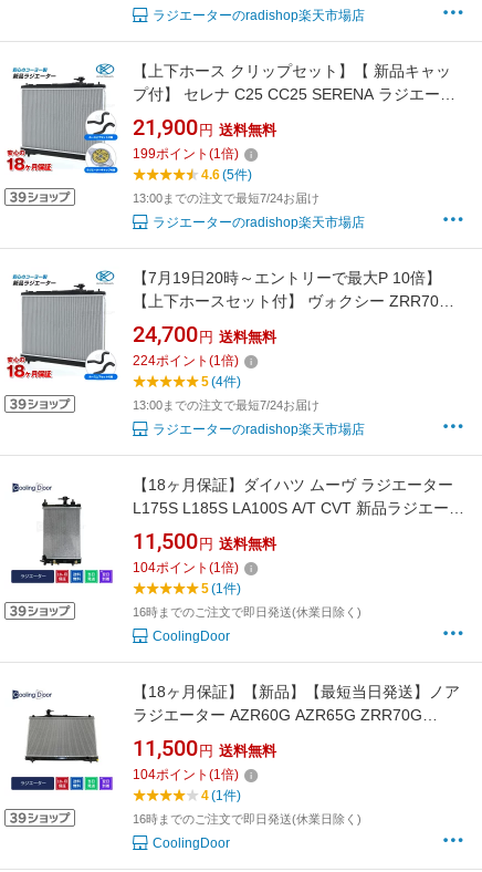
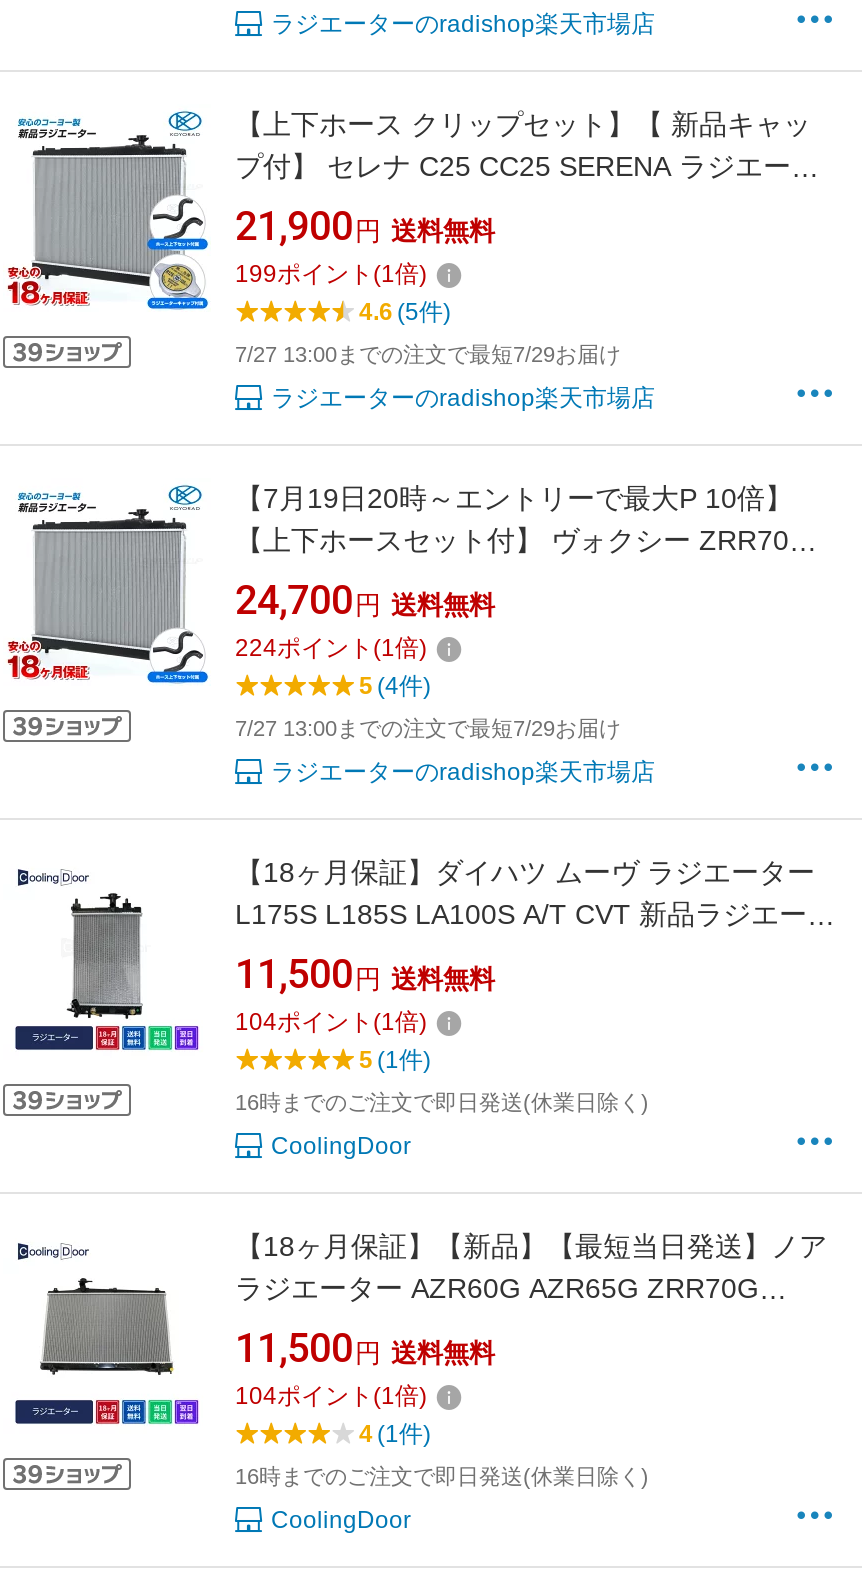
[133,192,319,205] 13:00までの注文で最短7/24お届け -> [235,343,621,367] 7/27 13:00までの注文で最短7/29お届け
[133,399,319,412] 13:00までの注文で最短7/24お届け -> [235,717,621,741] 7/27 13:00までの注文で最短7/29お届け

